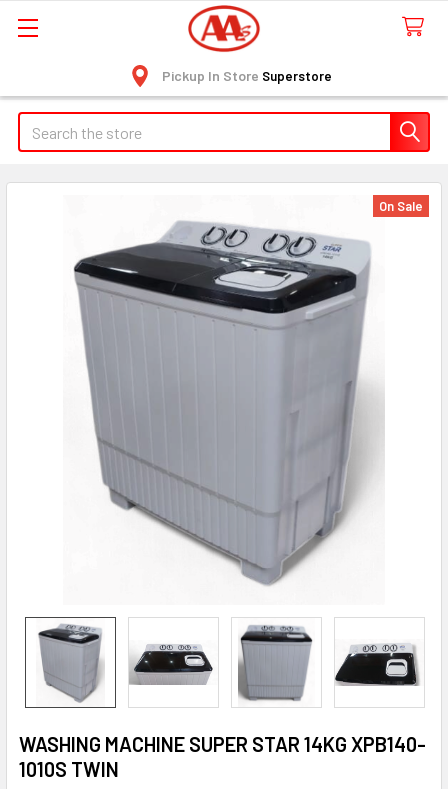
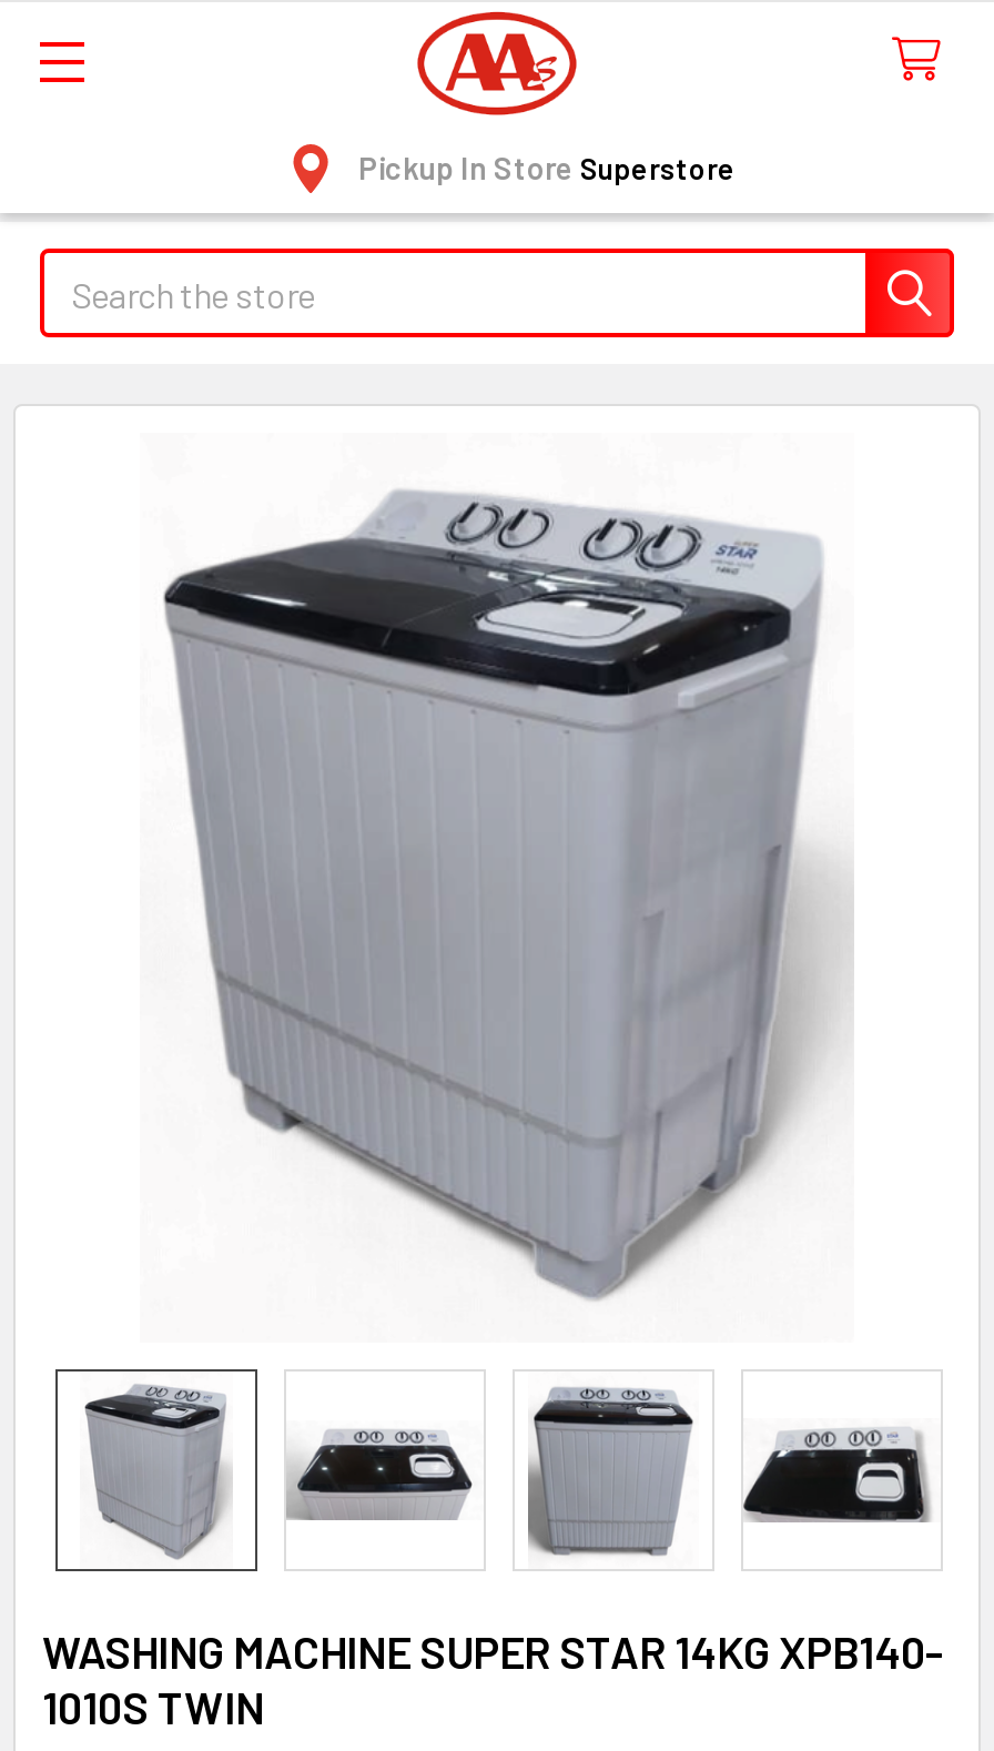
[379,198,423,214] On Sale -> none

